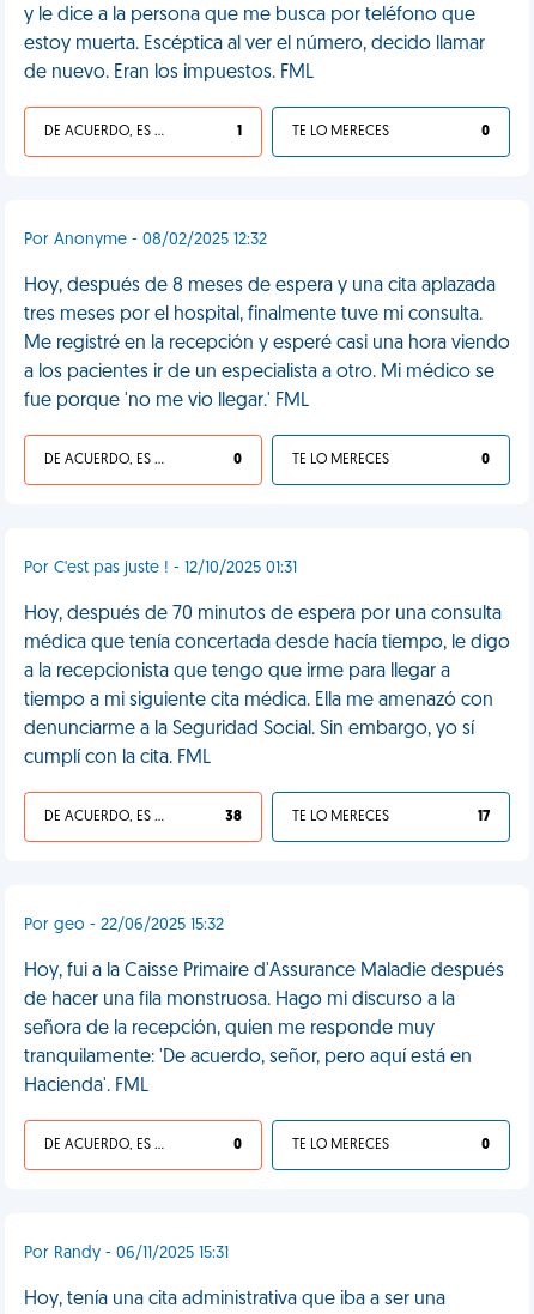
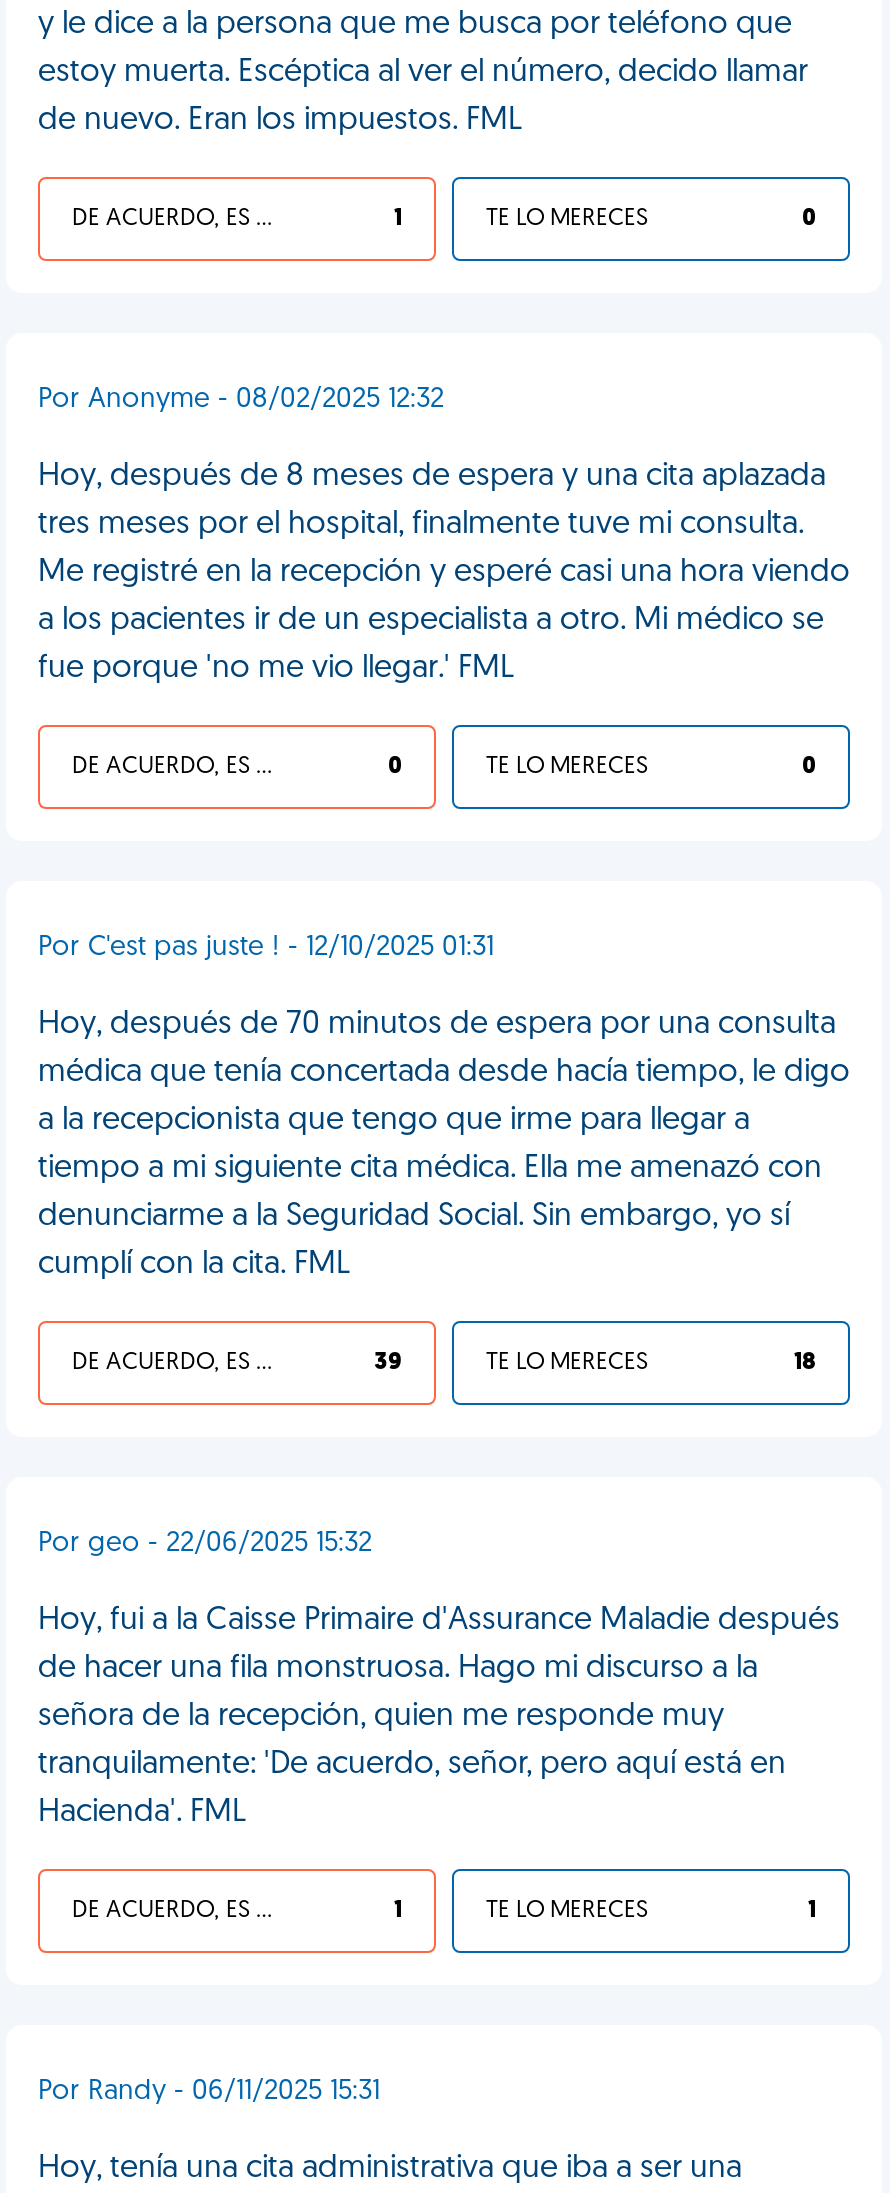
[225,810,242,824] 38 -> [374,1351,402,1375] 39
[478,810,490,824] 17 -> [794,1351,816,1375] 18
[233,1138,242,1152] 0 -> [394,1899,402,1923] 1
[481,1138,490,1152] 0 -> [808,1899,816,1923] 1

